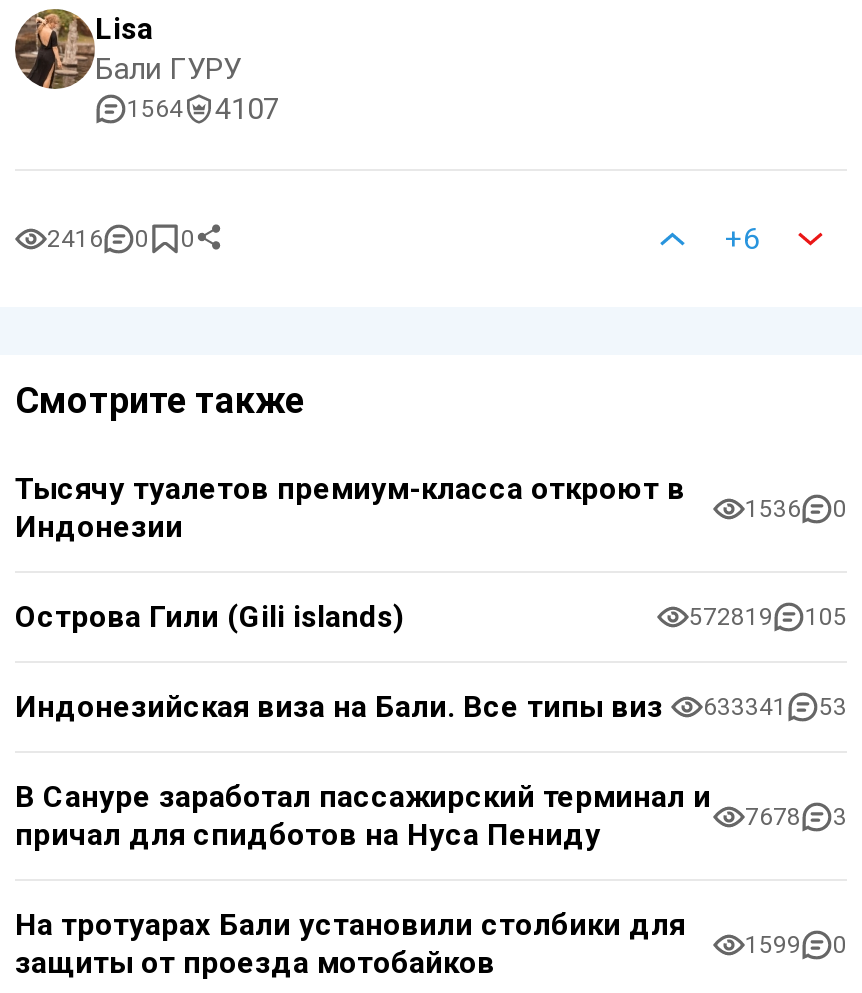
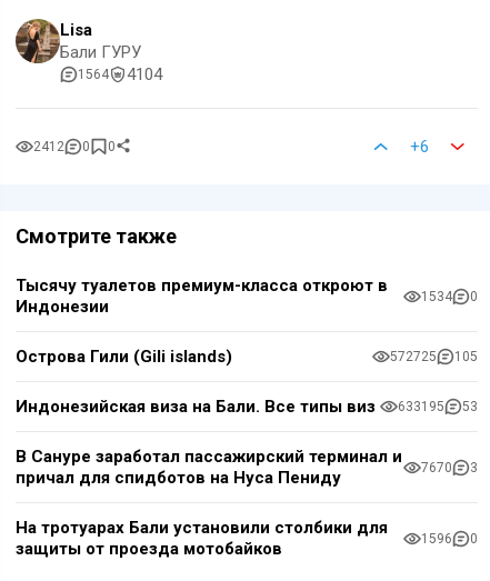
[127,91,279,127] 1564 4107 -> [78,65,162,85] 1564 4104
[47,225,195,253] 2416 0 0 -> [33,139,116,155] 2412 0 0
[745,494,847,522] 1536 0 -> [421,289,478,304] 1534 0
[689,603,847,631] 572819 105 -> [390,349,478,365] 572725 105
[15,688,847,724] Индонезийская виза на Бали. Все типы виз 633341 53 -> [16,396,478,416] Индонезийская виза на Бали. Все типы виз 633195 53
[745,802,847,830] 7678 3 -> [421,460,478,475] 7670 3
[745,930,847,958] 1599 0 -> [421,531,478,546] 1596 0

